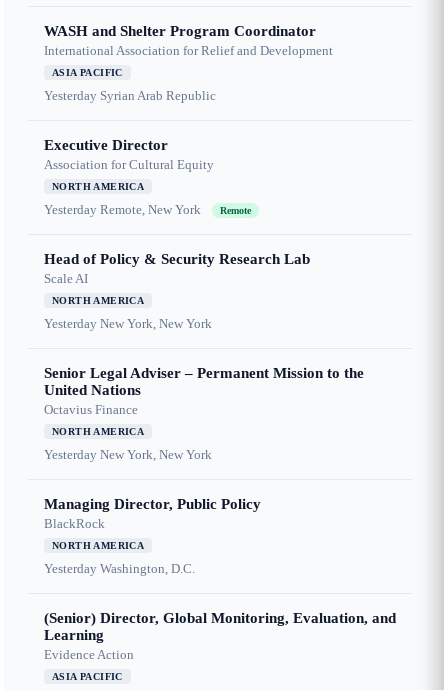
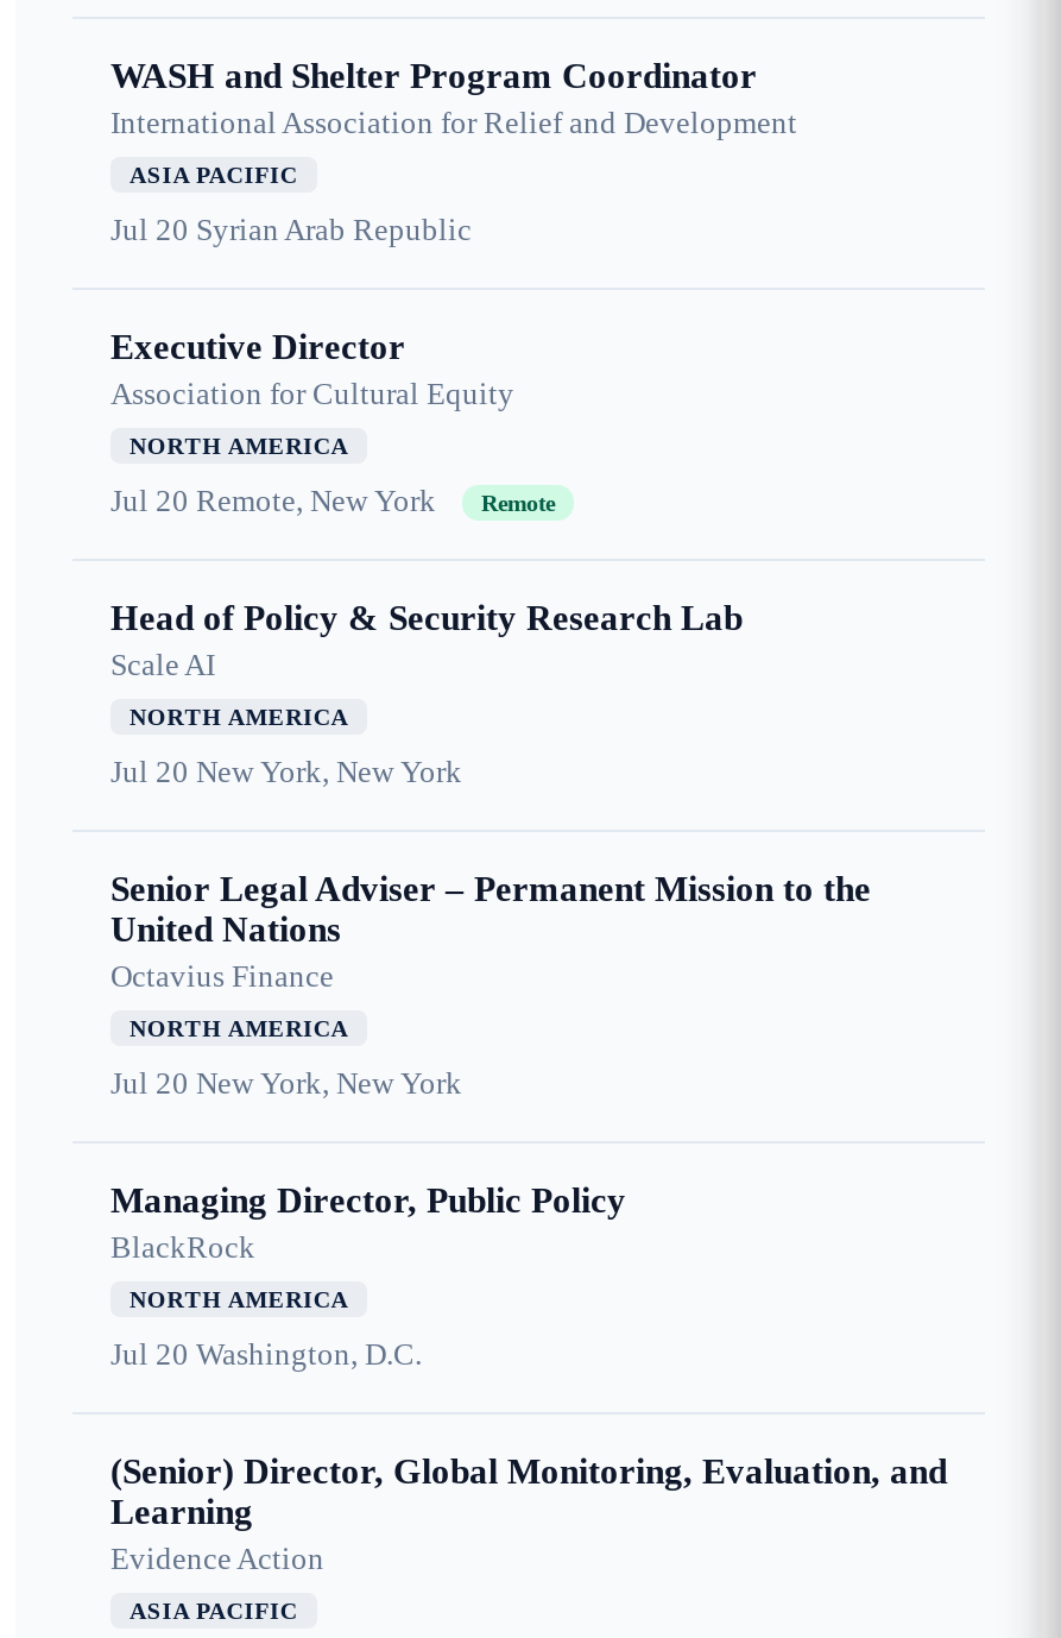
[44,88,216,103] Yesterday Syrian Arab Republic -> [110,212,472,247] Jul 20 Syrian Arab Republic
[44,202,201,217] Yesterday Remote, New York -> [110,483,436,519] Jul 20 Remote, New York
[44,316,212,331] Yesterday New York, New York -> [110,754,462,790] Jul 20 New York, New York
[44,447,212,462] Yesterday New York, New York -> [110,1065,462,1101] Jul 20 New York, New York
[44,561,195,576] Yesterday Washington, D.C. -> [110,1336,422,1372] Jul 20 Washington, D.C.

